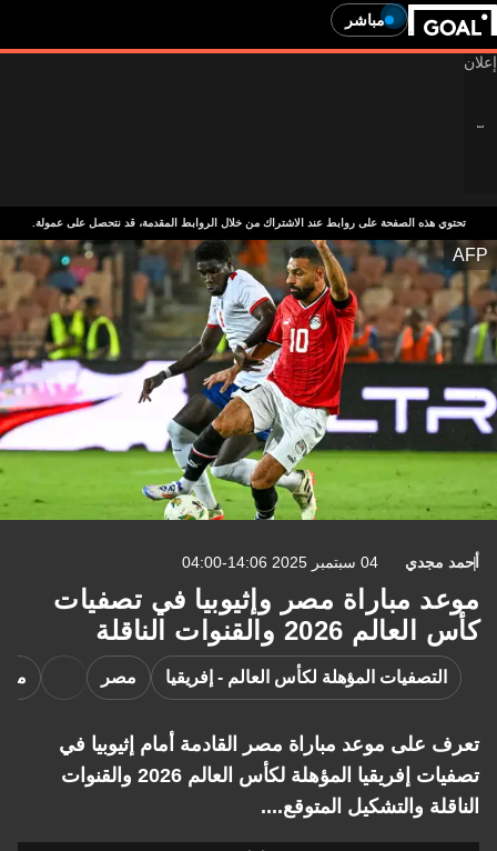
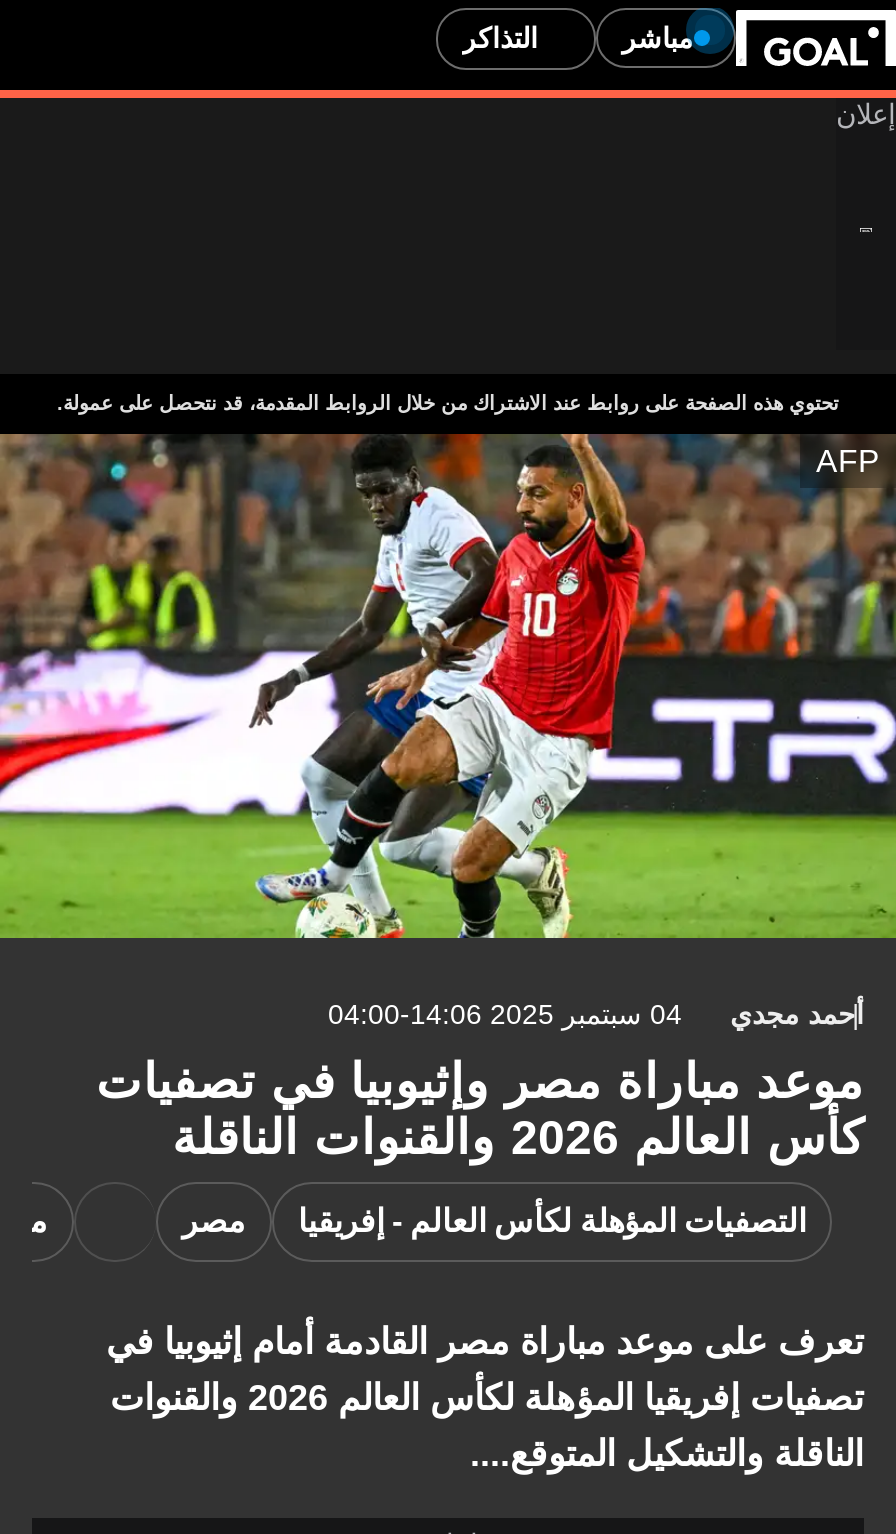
none -> [462,21,538,53] التذاكر

